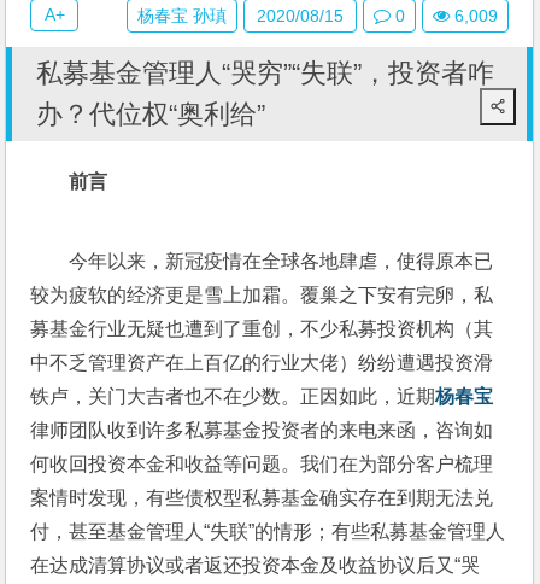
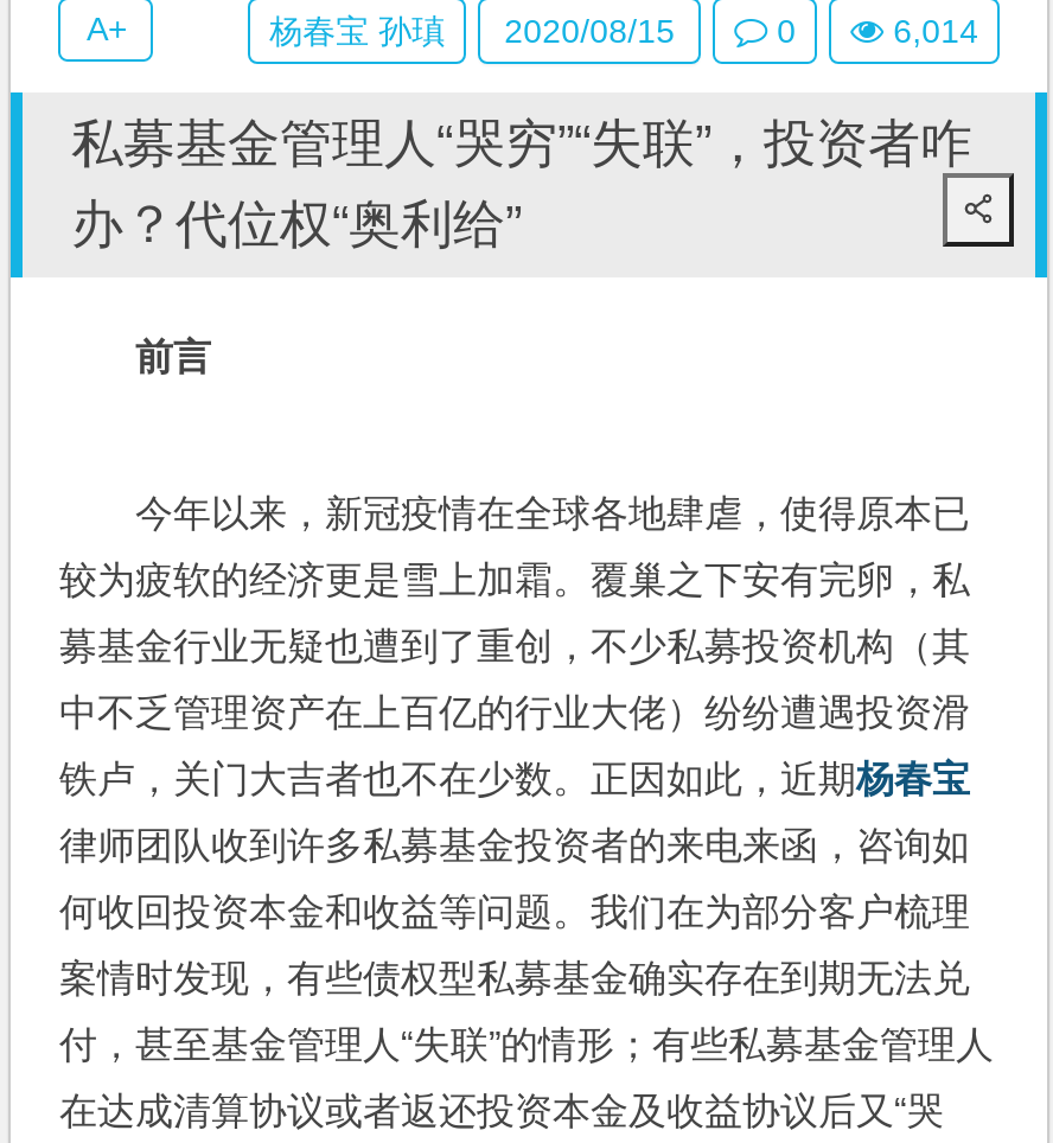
[450,6,498,25] 6,009 -> [884,12,979,50] 6,014

